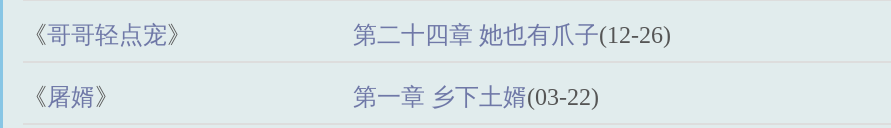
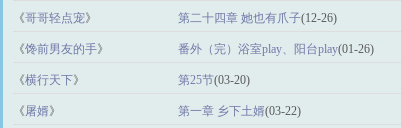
none -> [13,42,374,87] 《馋前男友的手》 | 番外（完）浴室play、阳台play(01-26) | 《横行天下》 | 第25节(03-20)

